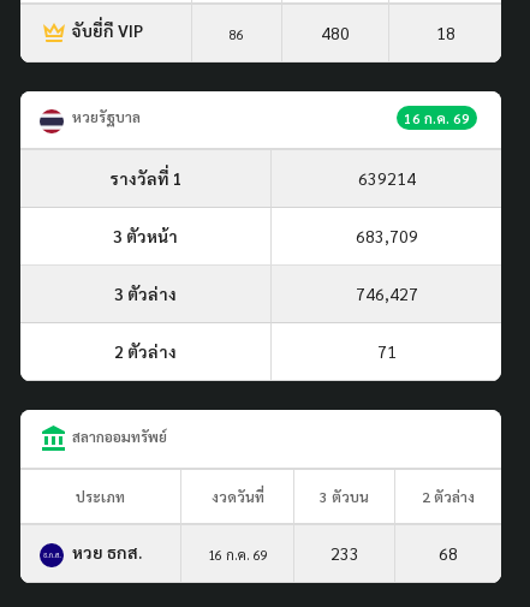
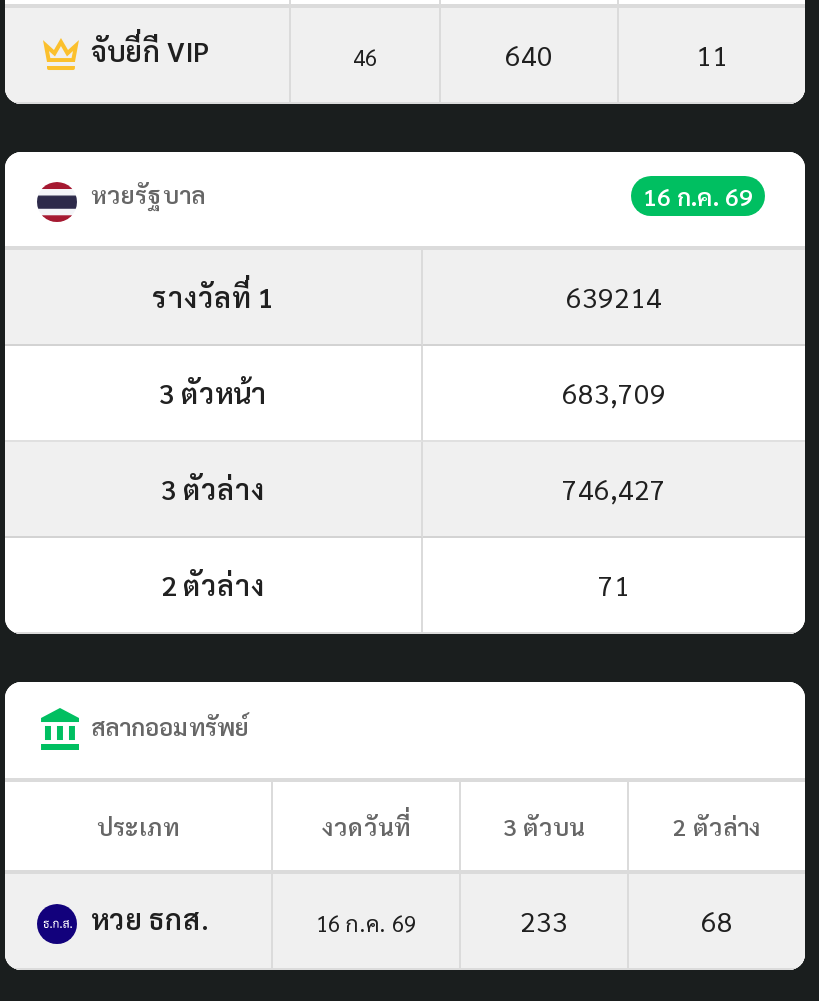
[230,25,244,43] 86 -> [353,42,377,72] 46
[321,21,350,43] 480 -> [505,36,553,72] 640
[436,21,455,43] 18 -> [696,36,728,72] 11

